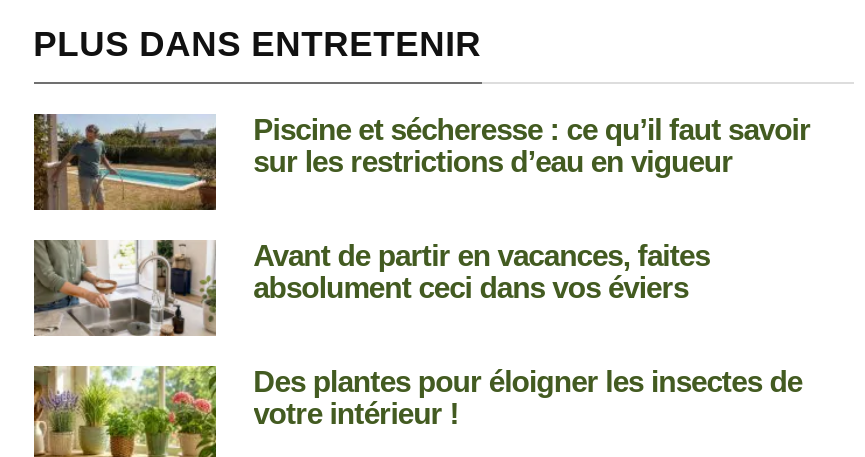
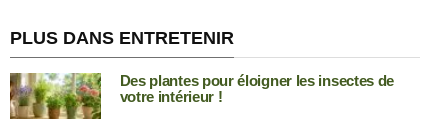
[34,111,810,303] [image] | Piscine et sécheresse : ce qu’il faut savoir | sur les restrictions d’eau en vigueur | Avant de partir en vacances, faites | absolument ceci dans vos éviers -> none
[34,237,218,337] [image] -> none

